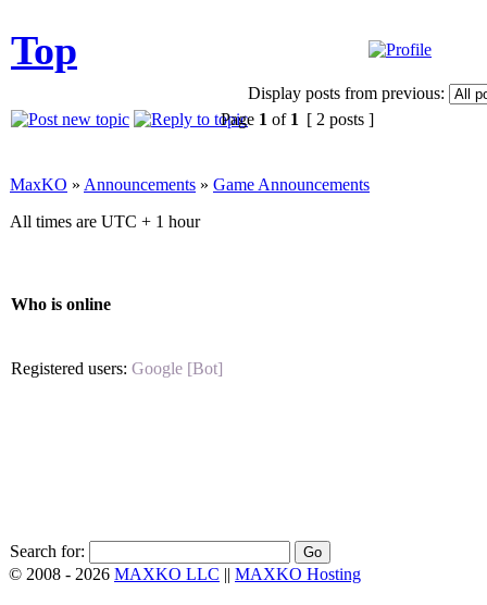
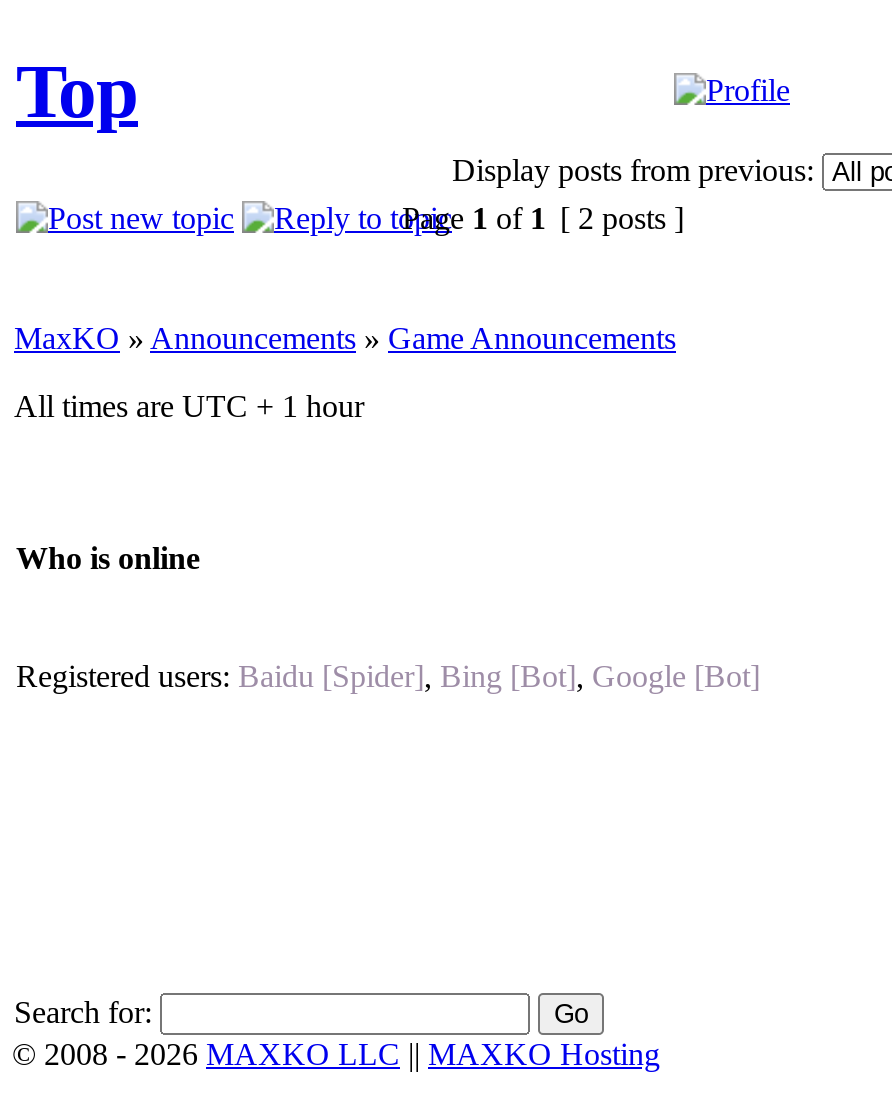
[11,359,223,377] Registered users: Google [Bot] -> [16,659,760,693] Registered users: Baidu [Spider], Bing [Bot], Google [Bot]

